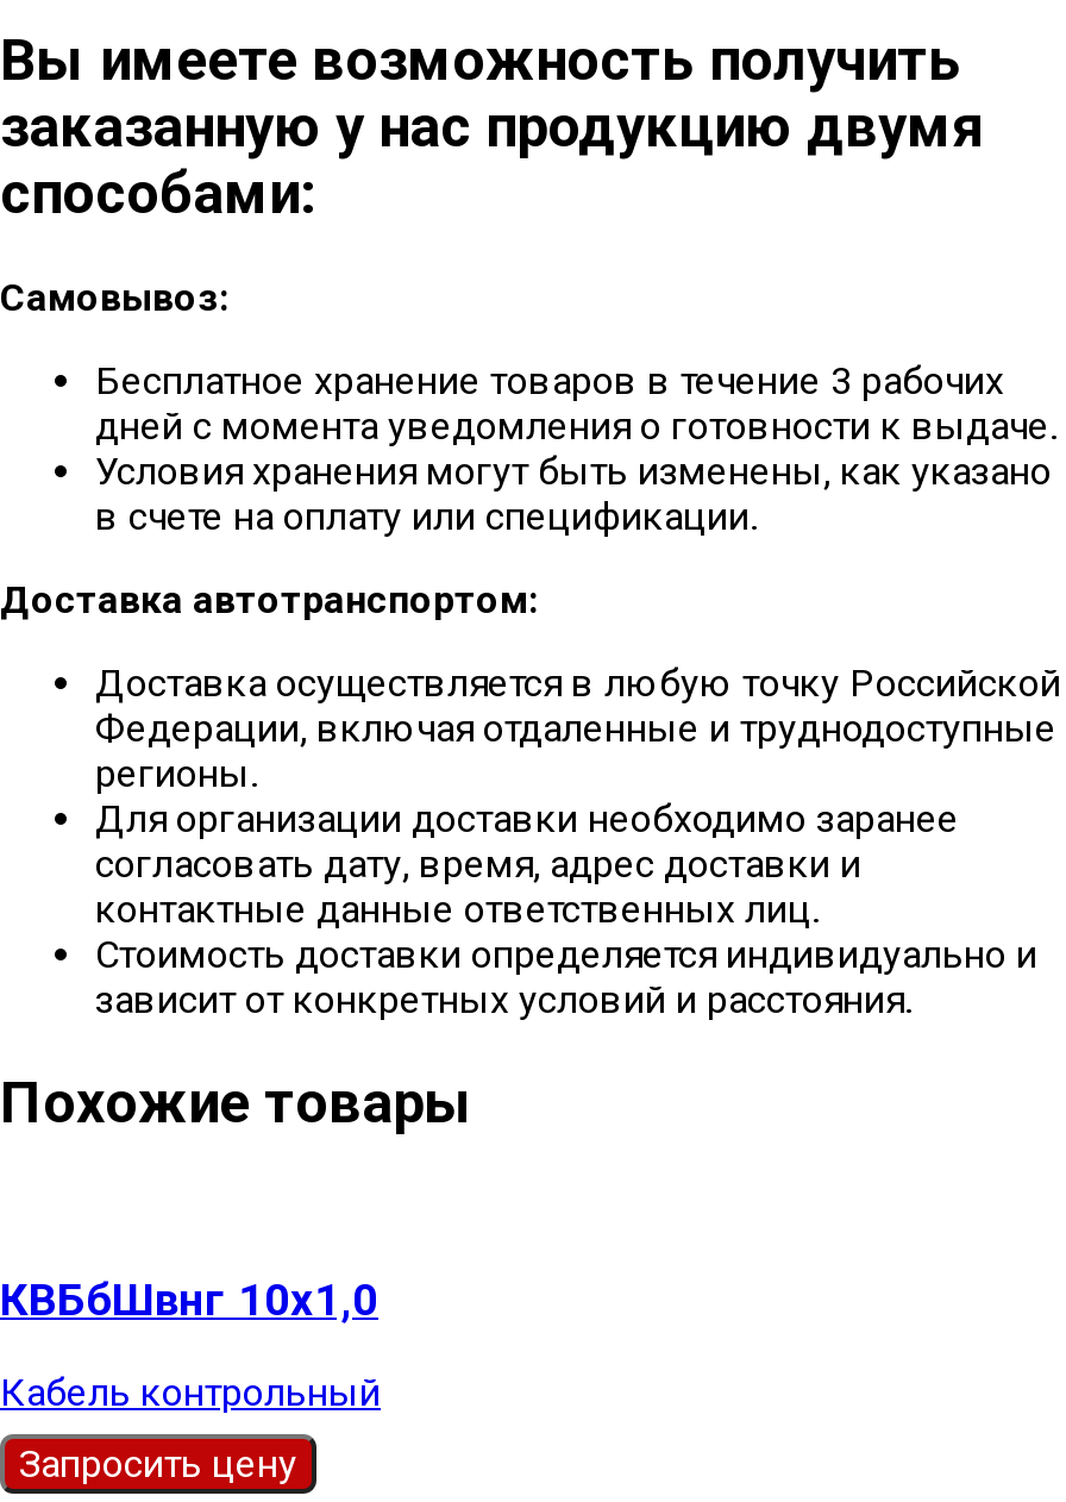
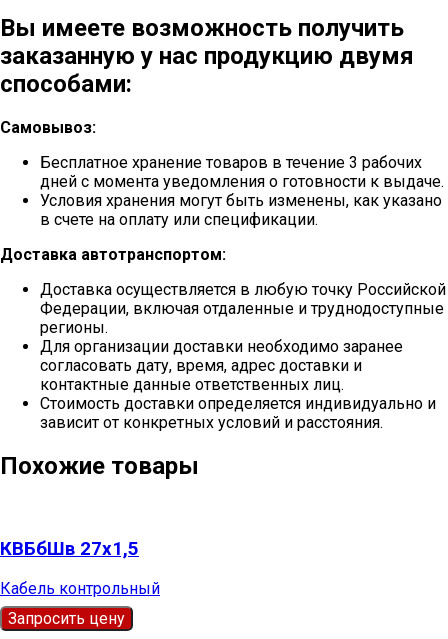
[0,1274,378,1327] КВБбШвнг 10х1,0 -> [0,538,139,560] КВБбШв 27х1,5

